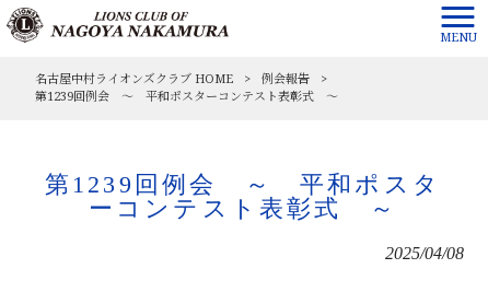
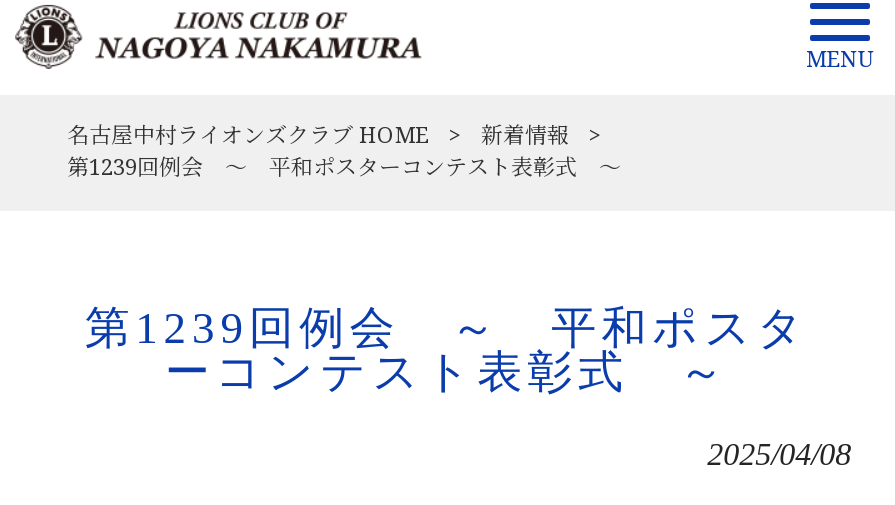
[262,72,310,86] 例会報告 -> [481,123,569,149] 新着情報

